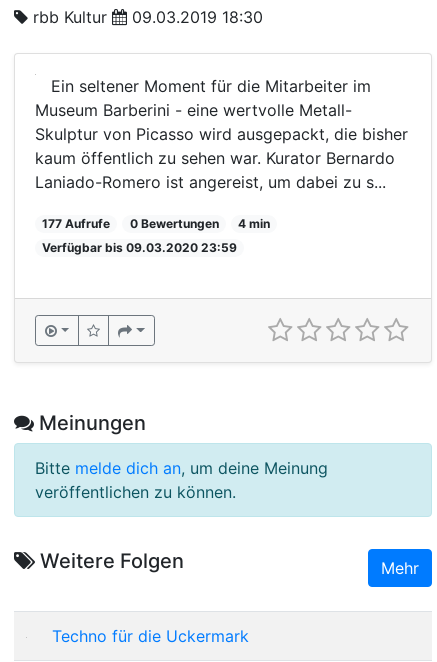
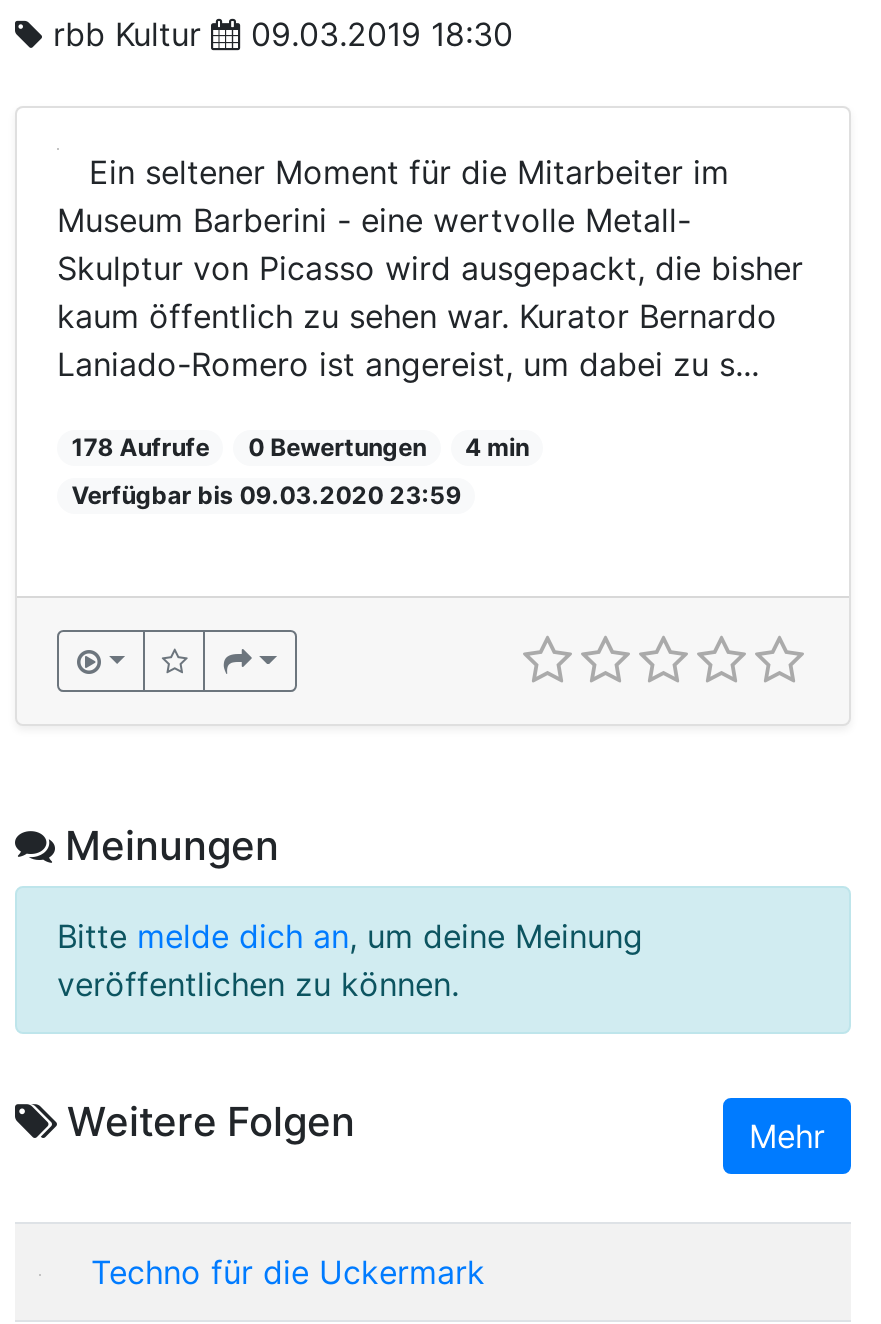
[42,215,110,230] 177 Aufrufe -> [71,431,209,461] 178 Aufrufe

